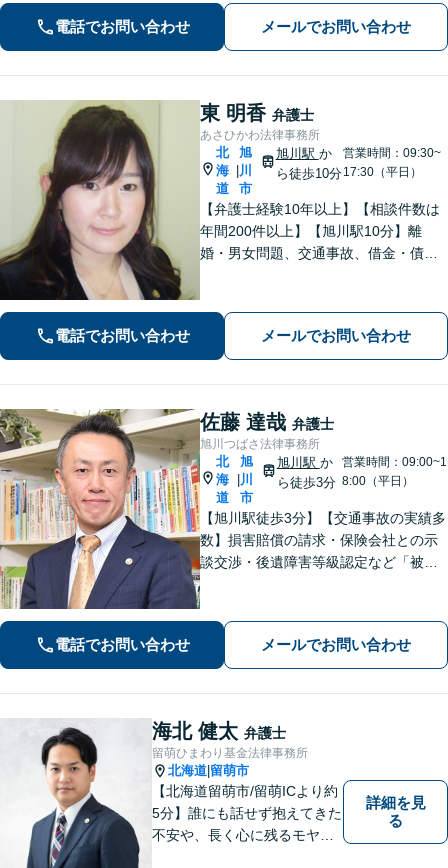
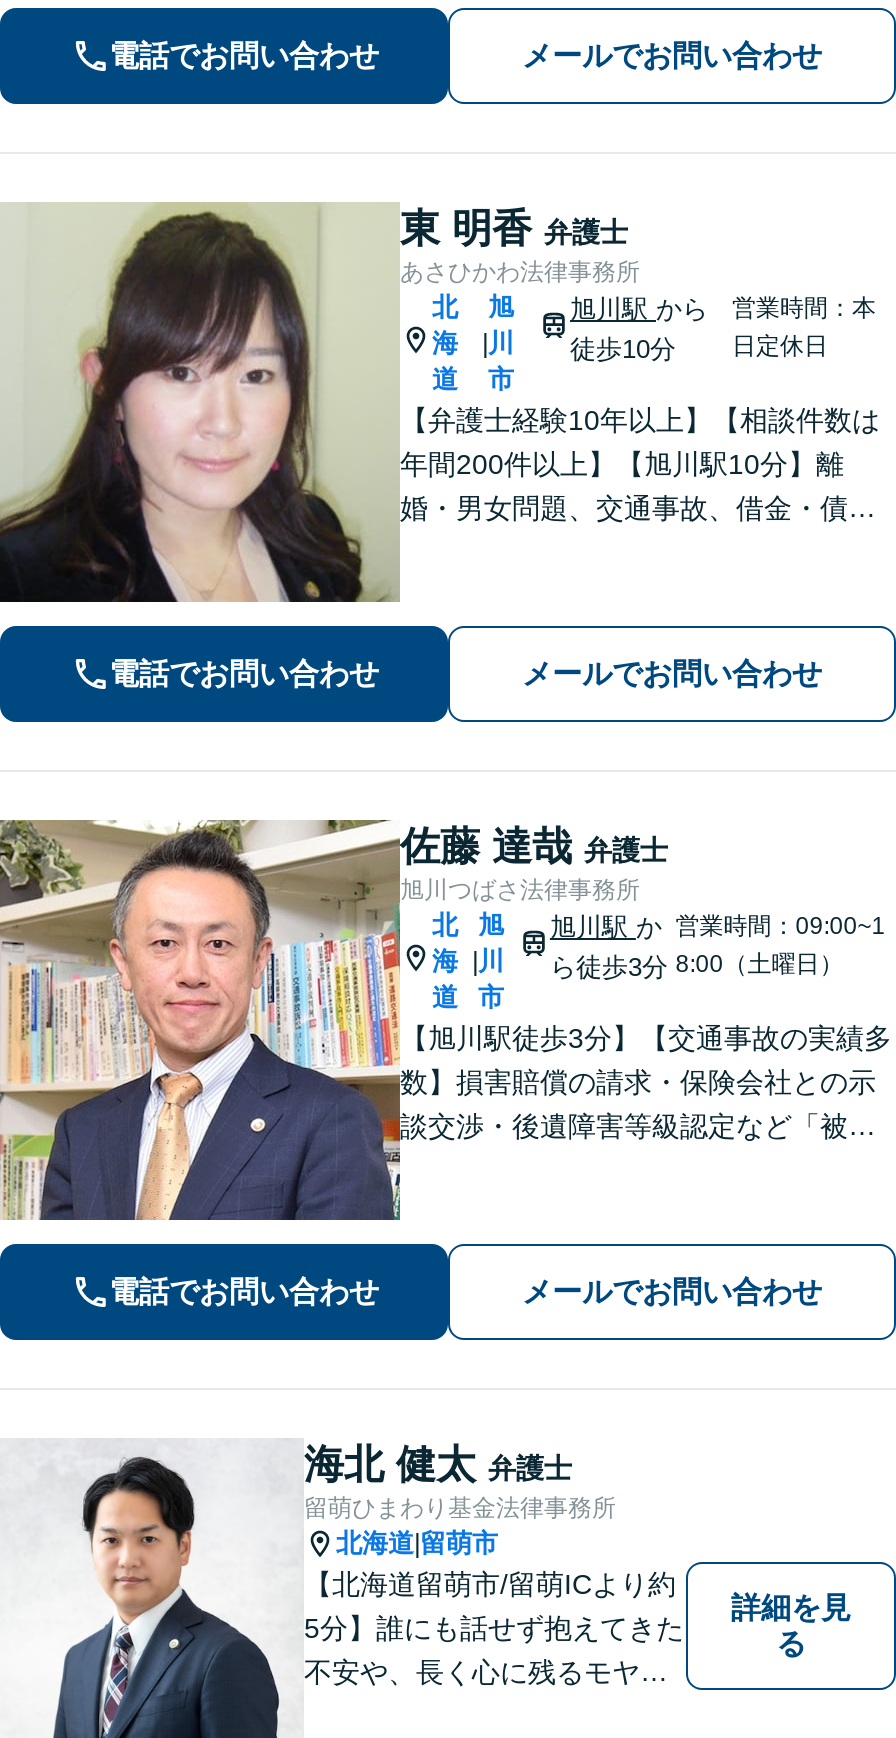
[343,145,441,178] 営業時間：09:30~ | 17:30（平日） -> [732,293,876,359] 営業時間：本 | 日定休日
[342,473,414,487] 8:00（平日） -> [675,949,843,977] 8:00（土曜日）

